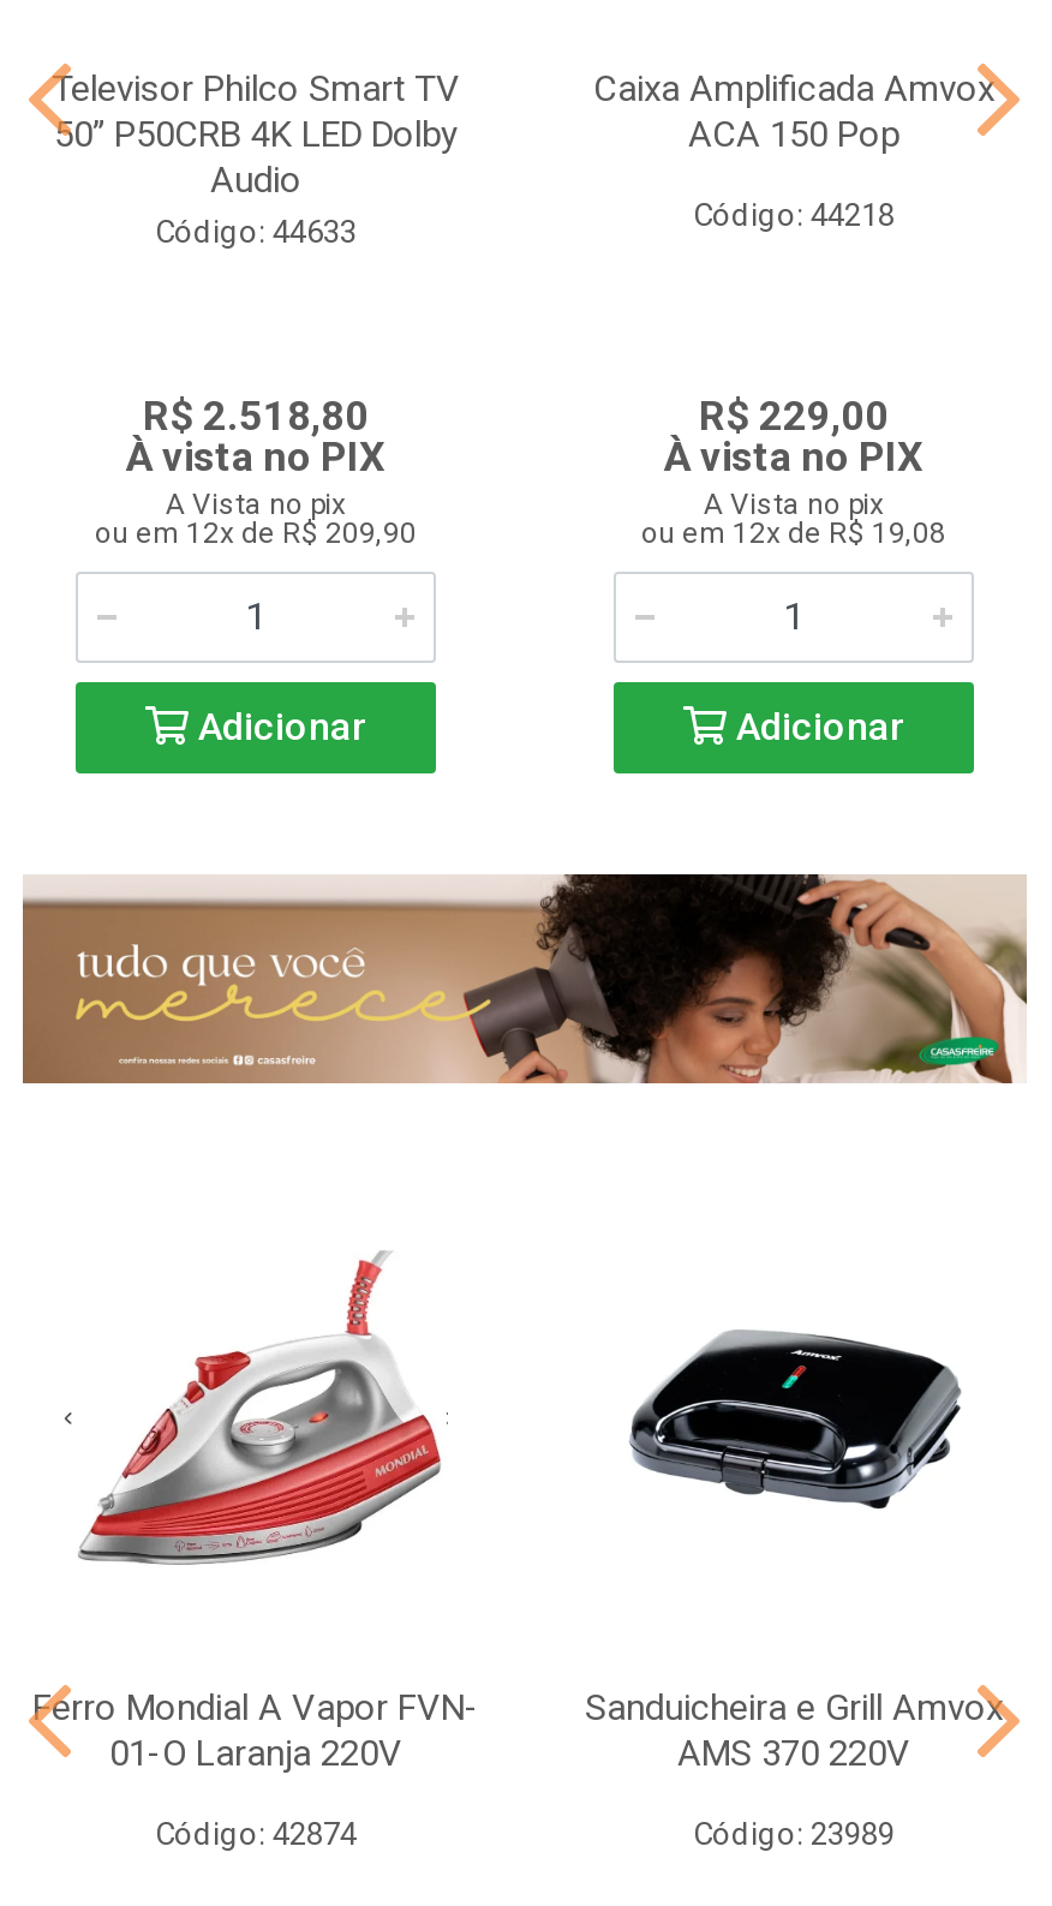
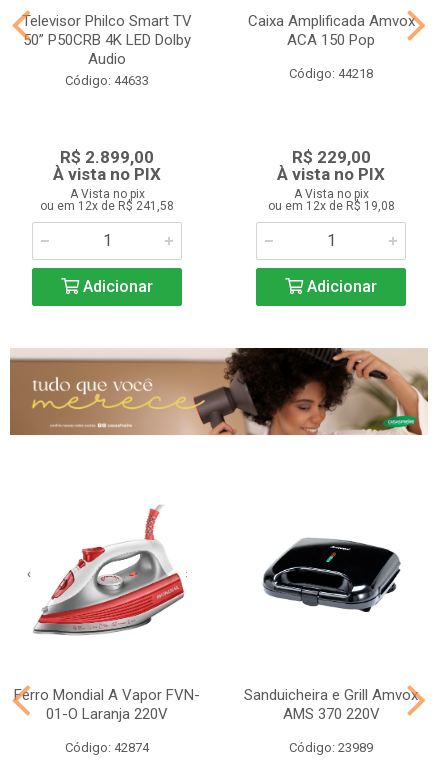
[143,392,369,440] R$ 2.518,80 -> [60,147,154,167] R$ 2.899,00
[95,516,417,550] ou em 12x de R$ 209,90 -> [40,199,174,213] ou em 12x de R$ 241,58

